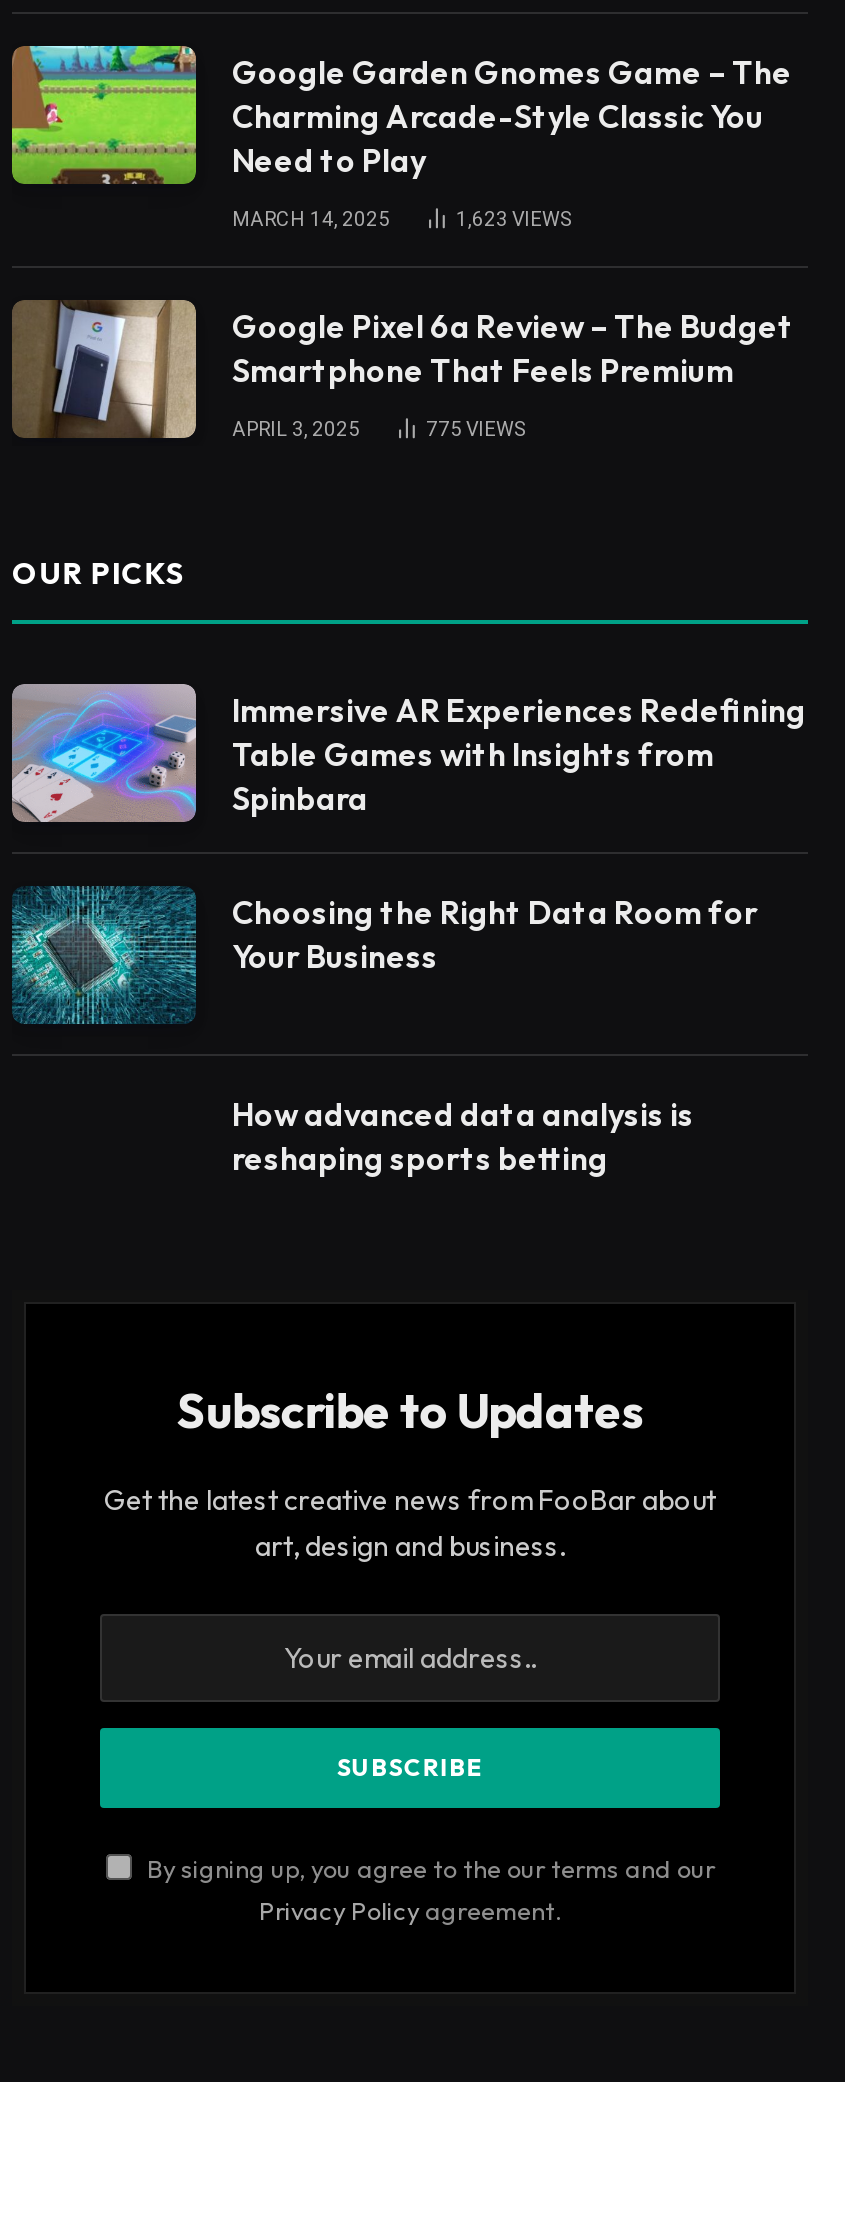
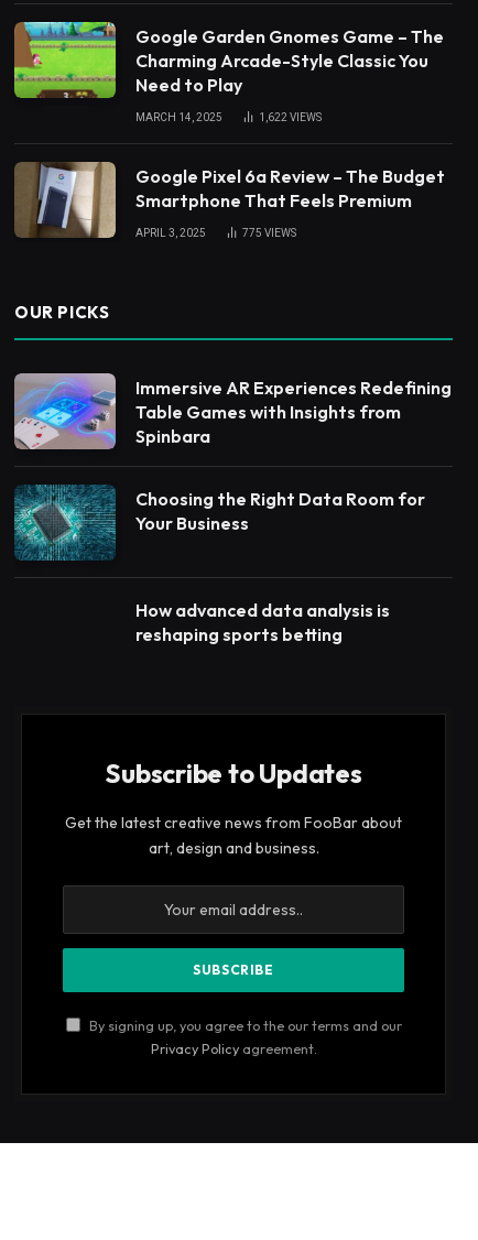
[456,207,570,229] 1,623 VIEWS -> [259,111,322,123] 1,622 VIEWS

